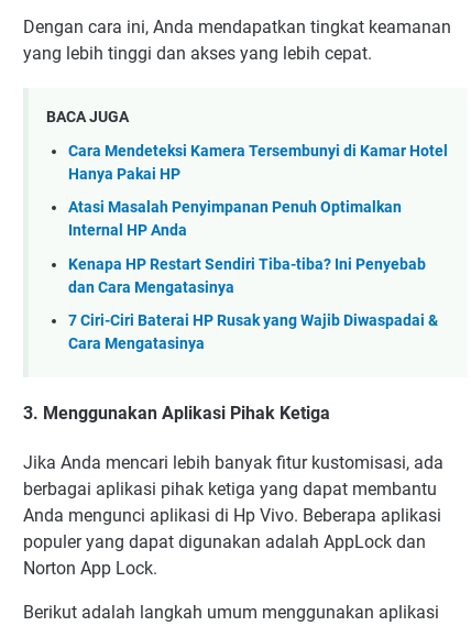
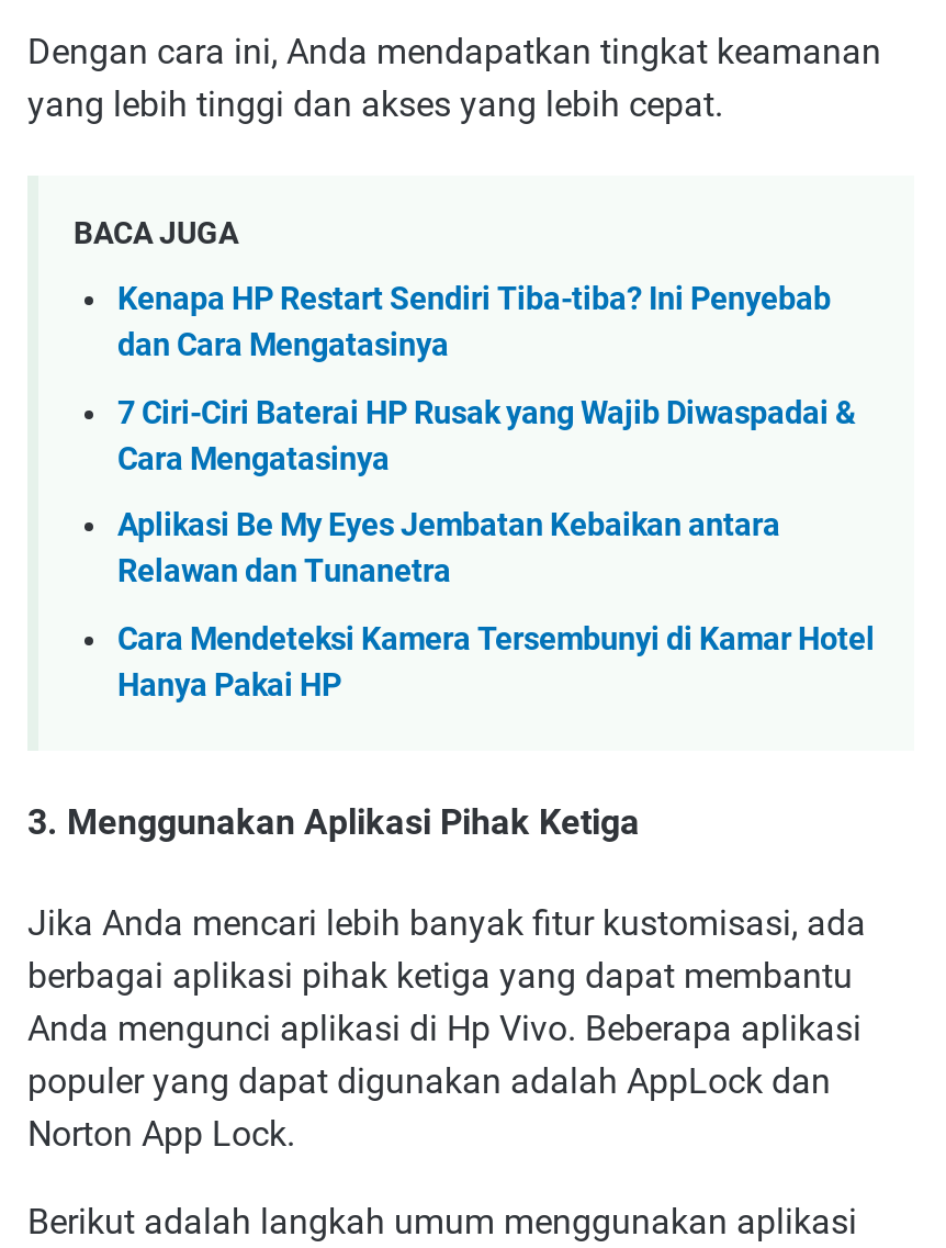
moved [68,142,448,183] -> [117,621,875,704]: Cara Mendeteksi Kamera Tersembunyi di Kamar Hotel | Hanya Pakai HP
[68,198,402,240] Atasi Masalah Penyimpanan Penuh Optimalkan | Internal HP Anda -> none
moved [68,255,438,354] -> [117,281,855,478]: Kenapa HP Restart Sendiri Tiba-tiba? Ini Penyebab | dan Cara Mengatasinya | 7 Ciri-Ciri Baterai HP Rusak yang Wajib Diwaspadai & | Cara Mengatasinya
none -> [117,508,780,591] Aplikasi Be My Eyes Jembatan Kebaikan antara | Relawan dan Tunanetra

